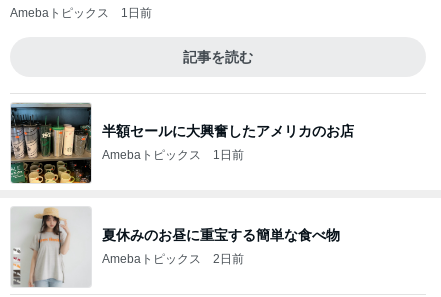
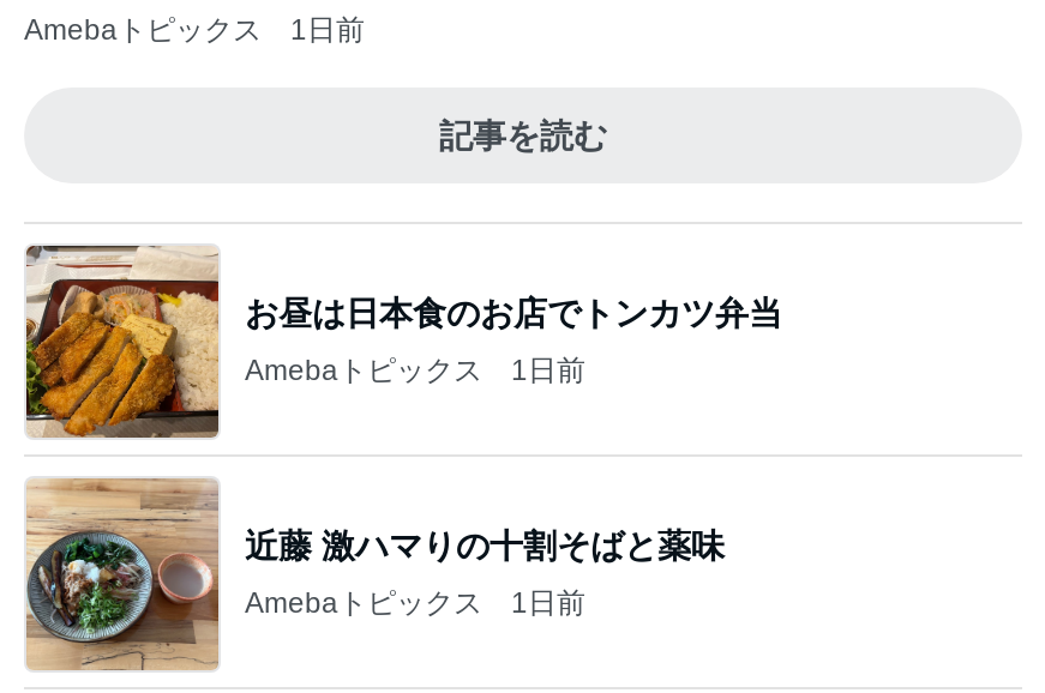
[10,103,354,184] [image] | 半額セールに大興奮したアメリカのお店 -> [24,246,782,440] [image] | お昼は日本食のお店でトンカツ弁当
[12,208,340,287] [image] | 夏休みのお昼に重宝する簡単な食べ物 -> [26,478,725,670] [image] | 近藤 激ハマりの十割そばと薬味
[102,251,244,265] Amebaトピックス 2日前 -> [245,585,585,619] Amebaトピックス 1日前

